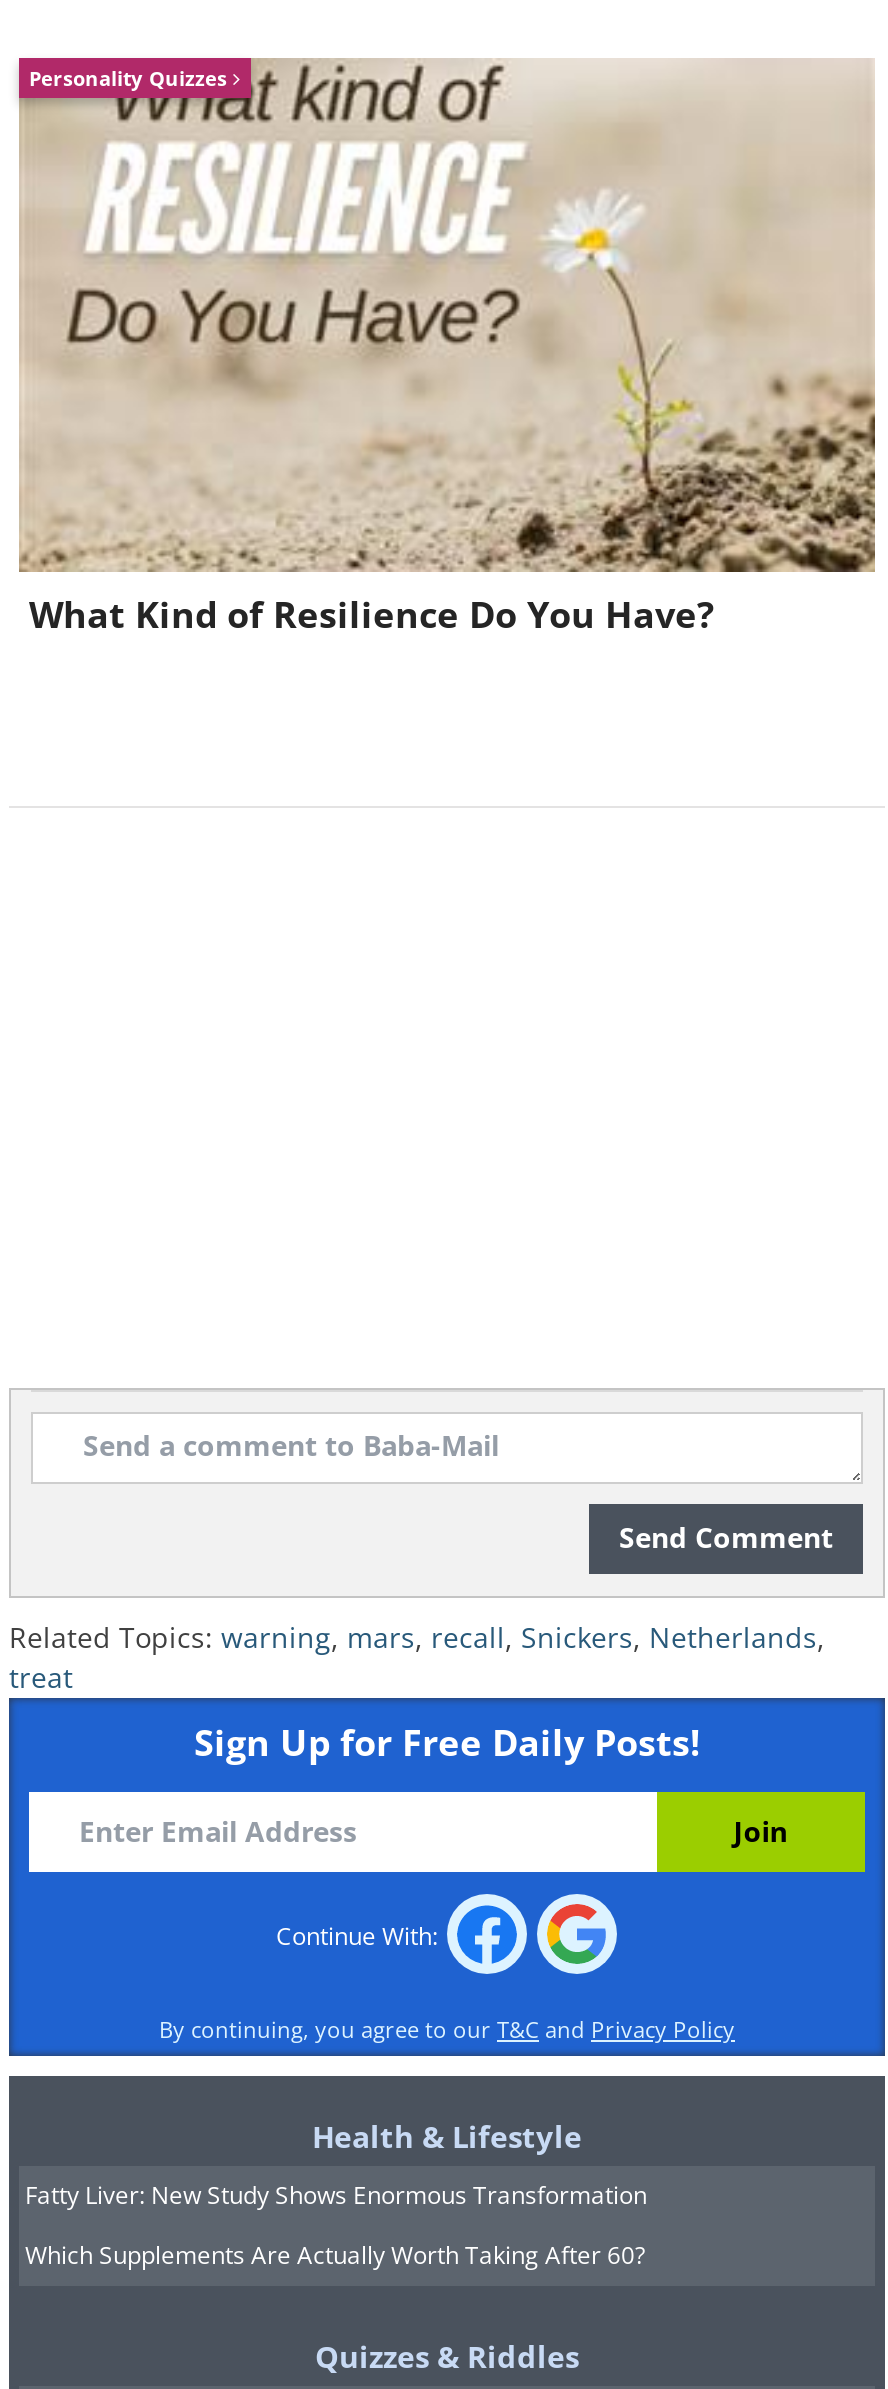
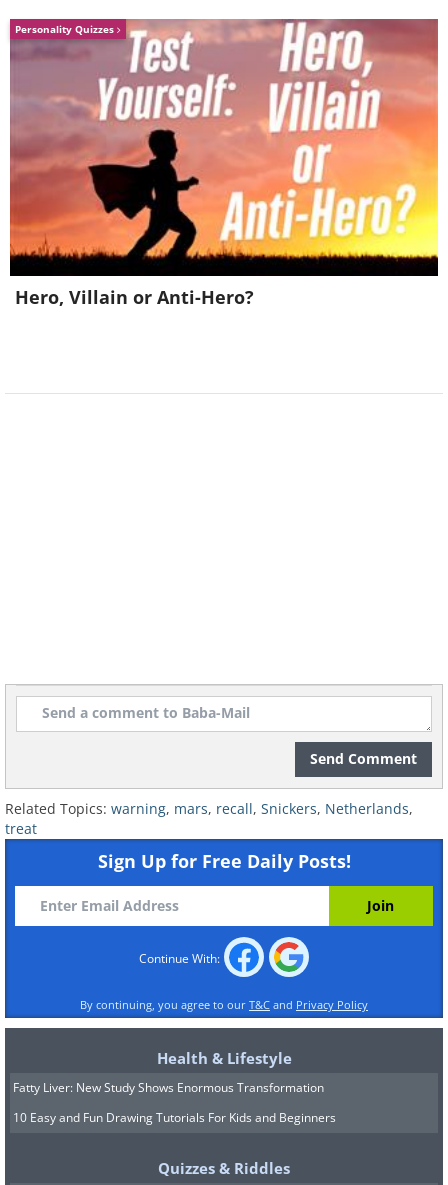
[19,58,877,637] [image] | What Kind of Resilience Do You Have? -> [9,19,439,309] [image] | Hero, Villain or Anti-Hero?
[25,2237,645,2271] Which Supplements Are Actually Worth Taking After 60? -> [13,1109,336,1126] 10 Easy and Fun Drawing Tutorials For Kids and Beginners

